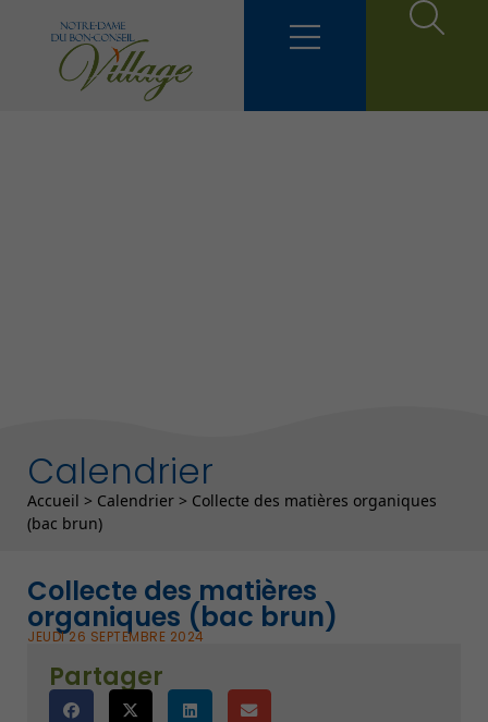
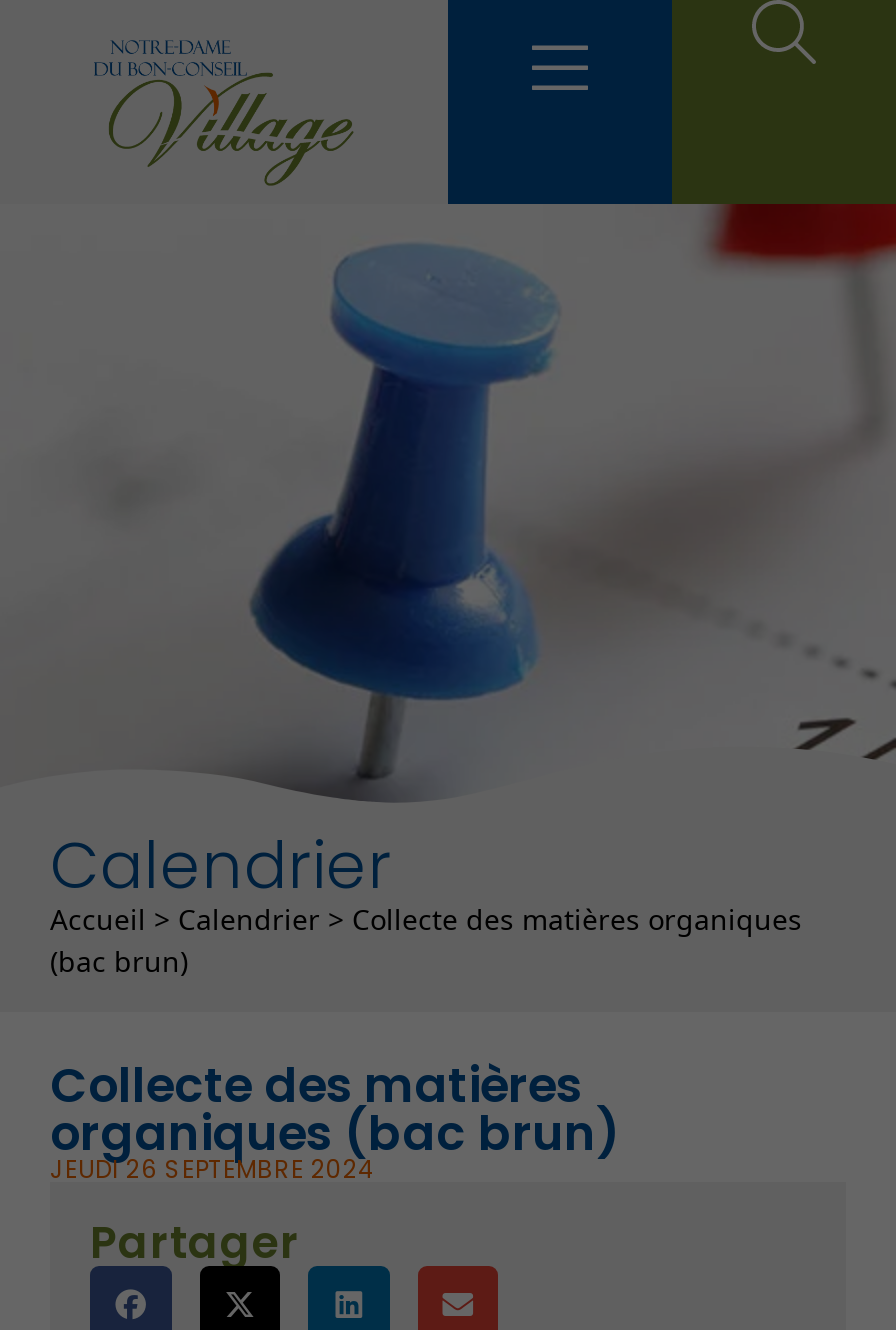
none -> [6,202,890,804] [image]

